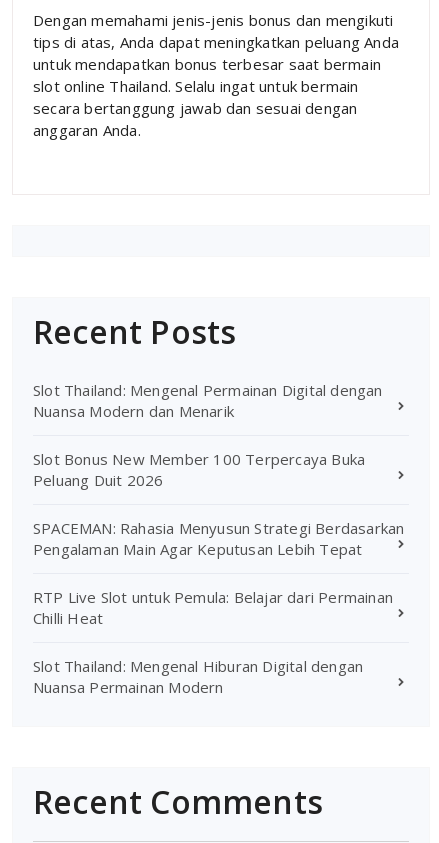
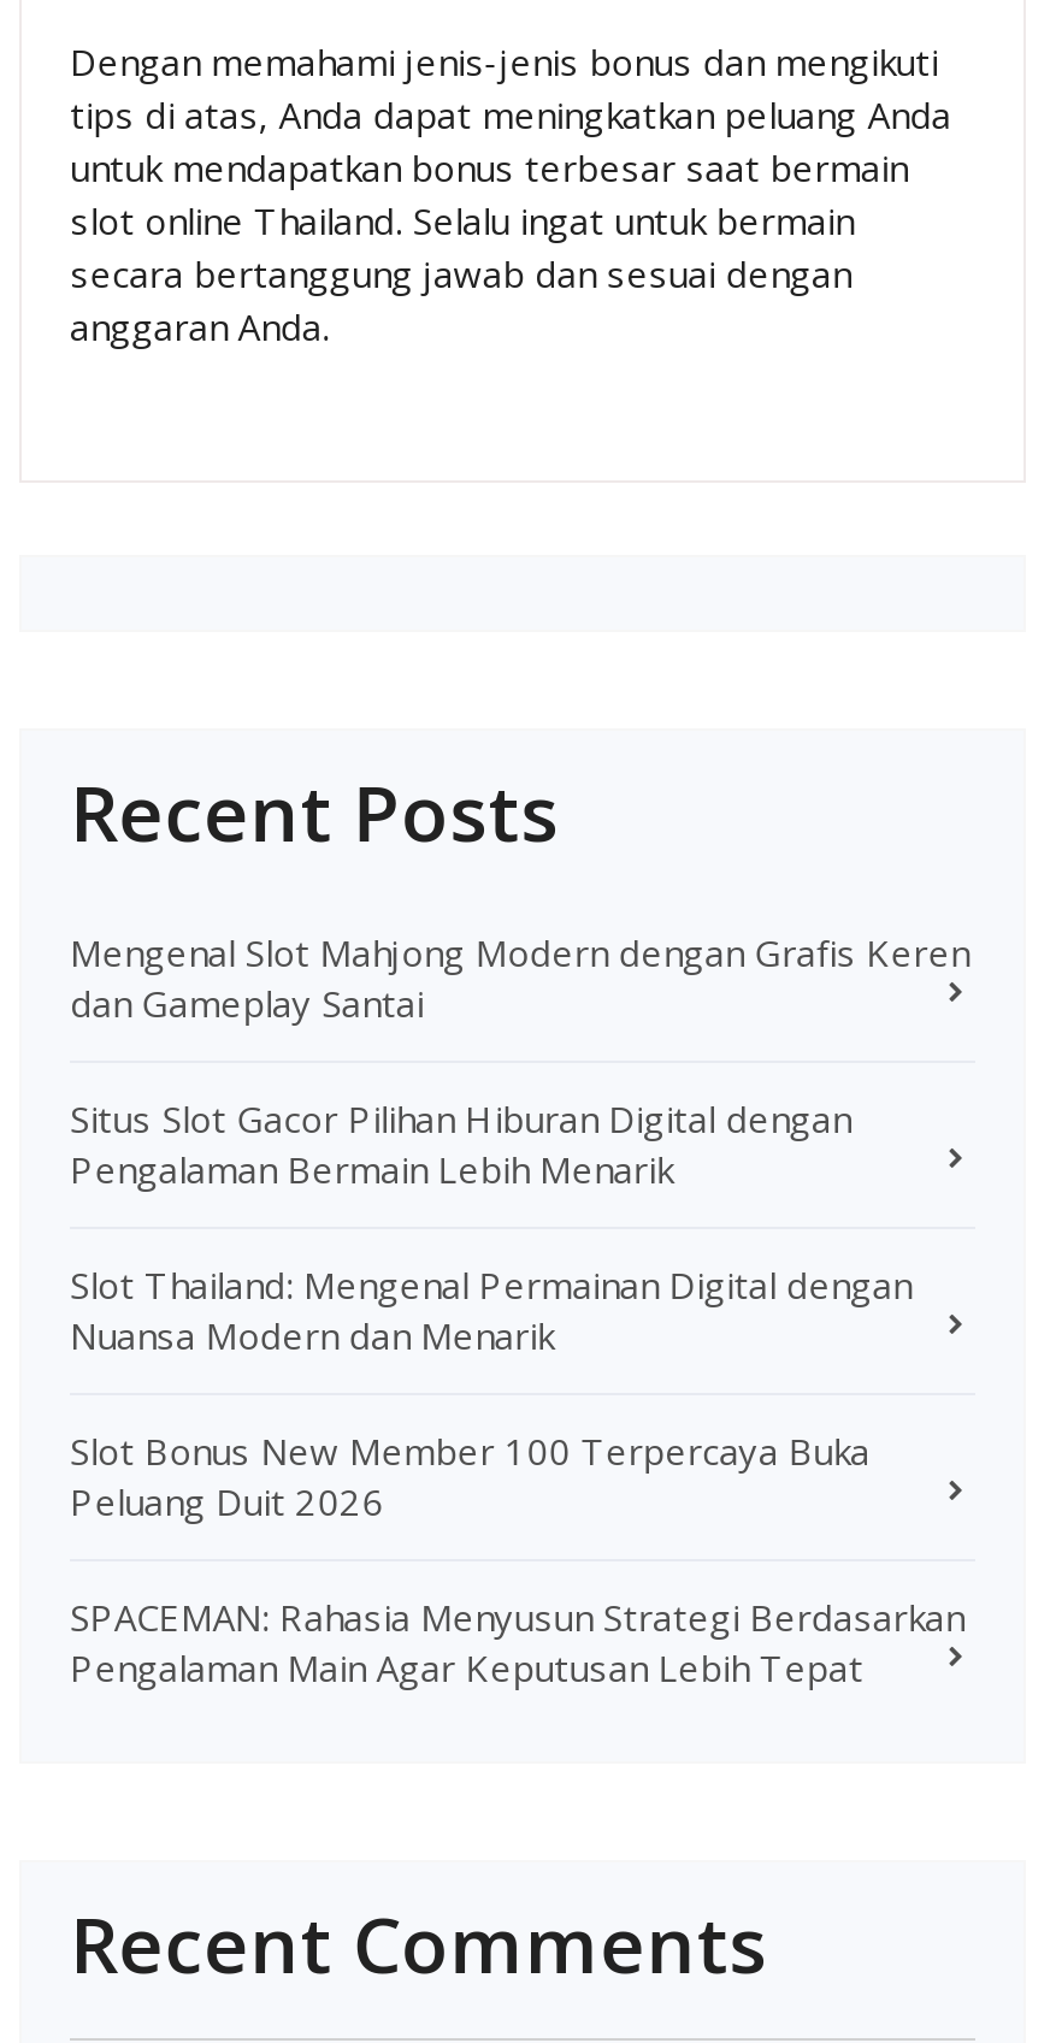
none -> [70,927,970,1192] Mengenal Slot Mahjong Modern dengan Grafis Keren | dan Gameplay Santai | Situs Slot Gacor Pilihan Hiburan Digital dengan | Pengalaman Bermain Lebih Menarik
moved [33,380,404,559] -> [70,1260,964,1691]: Slot Thailand: Mengenal Permainan Digital dengan | Nuansa Modern dan Menarik | Slot Bonus New Member 100 Terpercaya Buka | Peluang Duit 2026 | SPACEMAN: Rahasia Menyusun Strategi Berdasarkan | Pengalaman Main Agar Keputusan Lebih Tepat
[33,587,393,697] RTP Live Slot untuk Pemula: Belajar dari Permainan | Chilli Heat | Slot Thailand: Mengenal Hiburan Digital dengan | Nuansa Permainan Modern -> none

